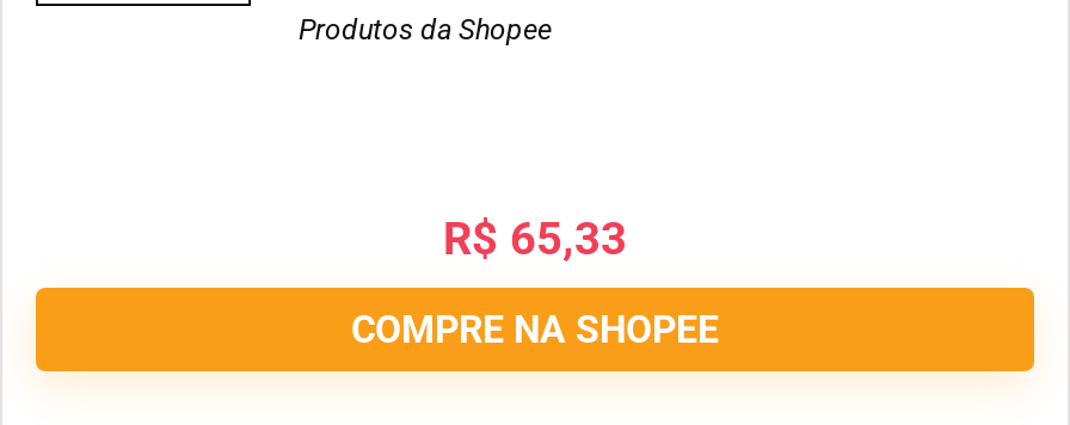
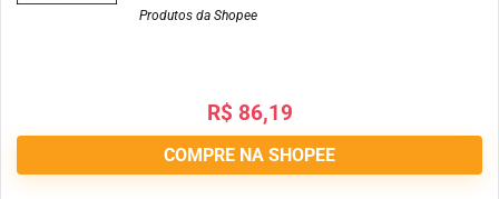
[443,211,627,266] R$65,33 -> [207,100,292,126] R$86,19

